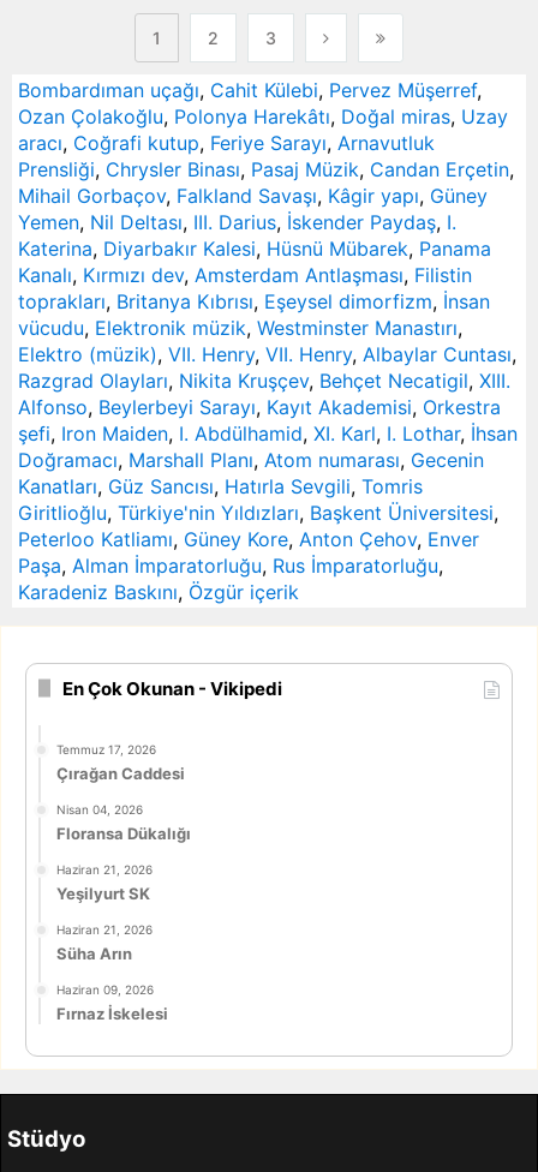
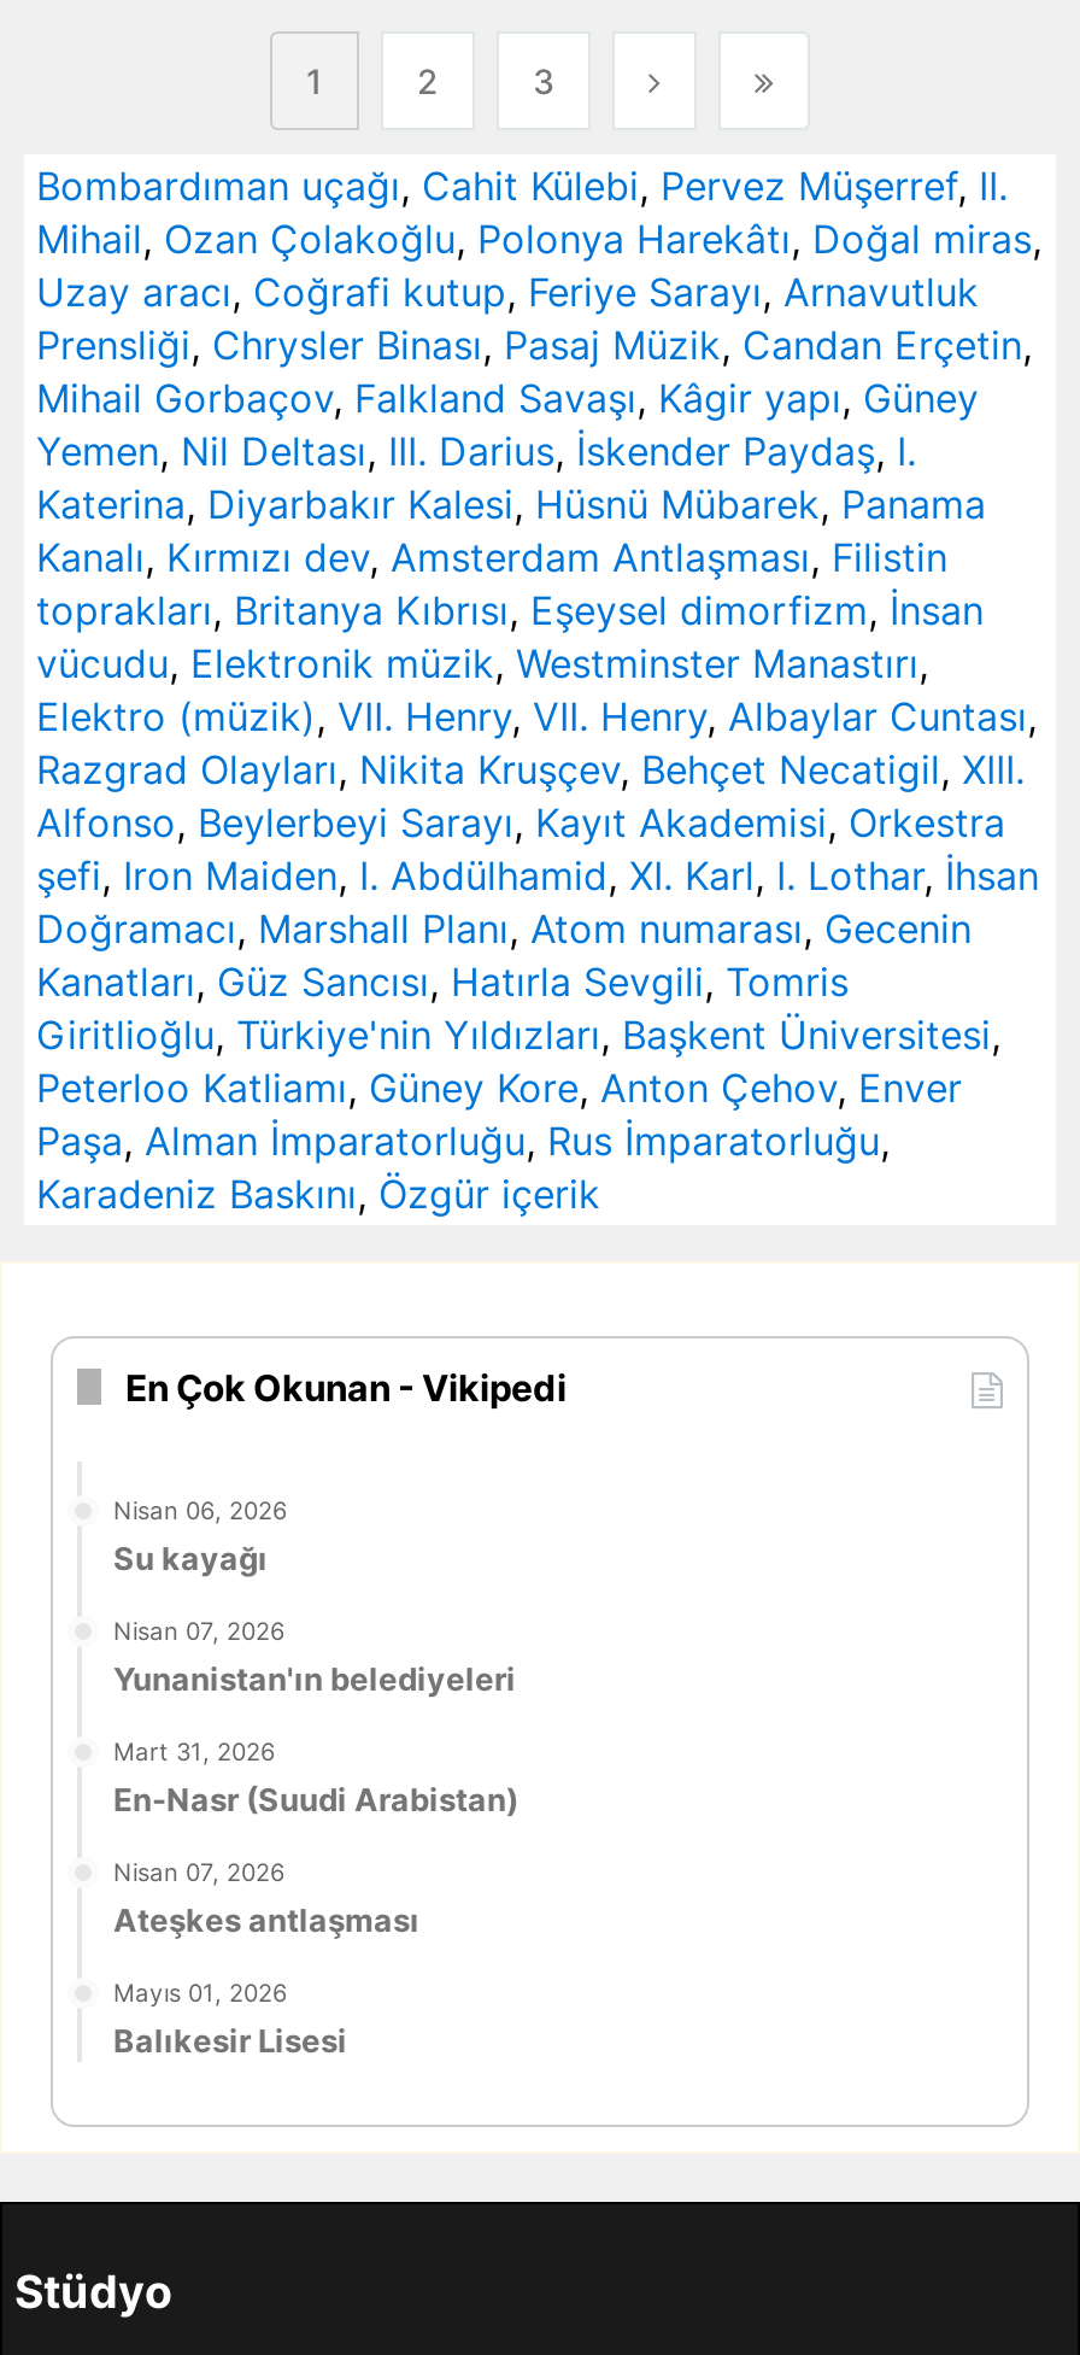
[18,78,508,155] Bombardıman uçağı, Cahit Külebi, Pervez Müşerref, | Ozan Çolakoğlu, Polonya Harekâtı, Doğal miras, Uzay | aracı, Coğrafi kutup, Feriye Sarayı, Arnavutluk -> [36,161,1041,316] Bombardıman uçağı, Cahit Külebi, Pervez Müşerref, II. | Mihail, Ozan Çolakoğlu, Polonya Harekâtı, Doğal miras, | Uzay aracı, Coğrafi kutup, Feriye Sarayı, Arnavutluk
[56,742,185,783] Temmuz 17, 2026 | Çırağan Caddesi -> [113,1495,287,1577] Nisan 06, 2026 | Su kayağı
[56,802,191,843] Nisan 04, 2026 | Floransa Dükalığı -> [113,1615,516,1697] Nisan 07, 2026 | Yunanistan'ın belediyeleri
[56,862,153,903] Haziran 21, 2026 | Yeşilyurt SK -> [113,1736,518,1818] Mart 31, 2026 | En-Nasr (Suudi Arabistan)
[56,922,153,963] Haziran 21, 2026 | Süha Arın -> [113,1856,419,1938] Nisan 07, 2026 | Ateşkes antlaşması
[56,982,168,1022] Haziran 09, 2026 | Fırnaz İskelesi -> [113,1976,347,2058] Mayıs 01, 2026 | Balıkesir Lisesi

